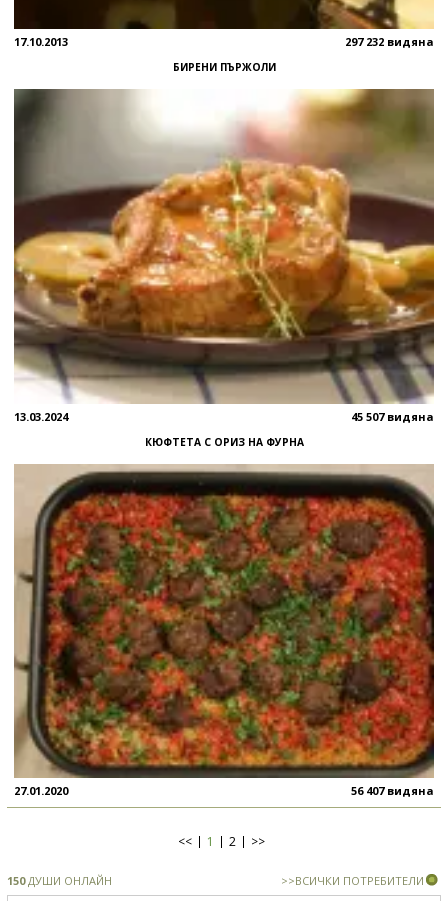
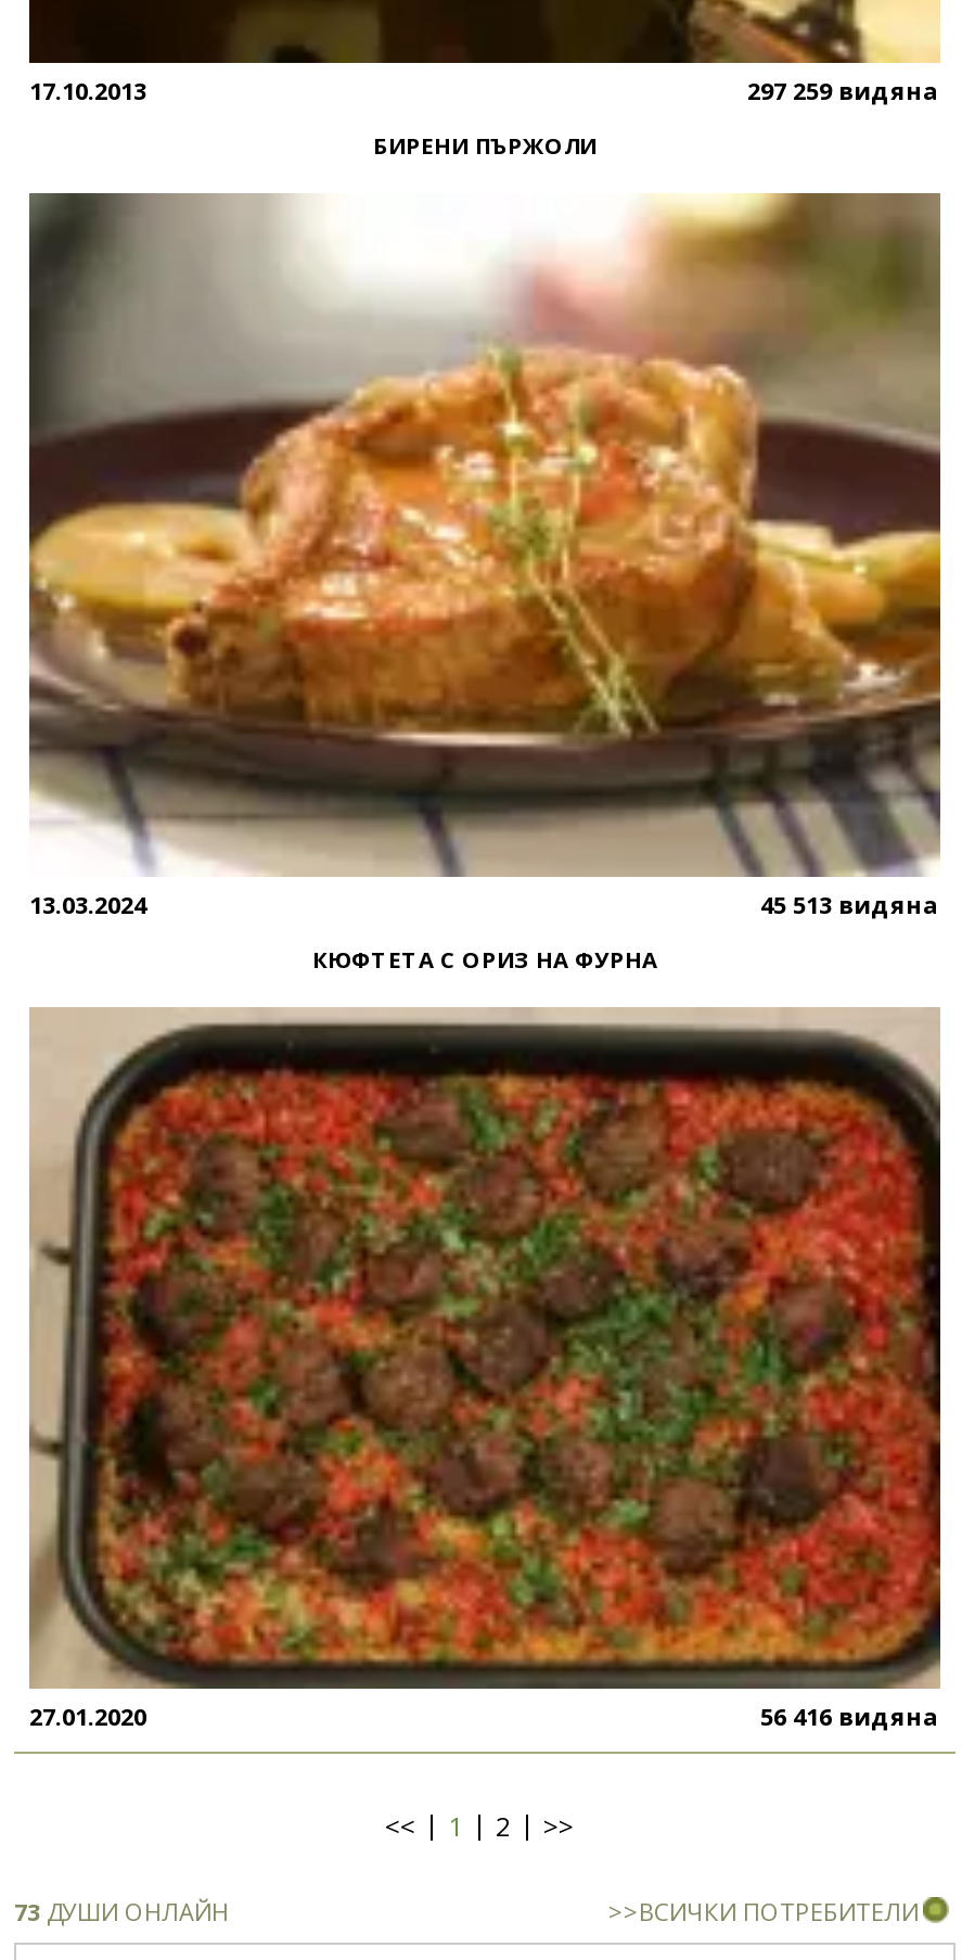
[345,34,434,49] 297 232 видяна -> [747,74,940,107] 297 259 видяна
[351,408,434,423] 45 507 видяна -> [760,887,940,919] 45 513 видяна
[351,783,434,798] 56 407 видяна -> [760,1699,940,1732] 56 416 видяна
[7,873,112,888] 150 ДУШИ ОНЛАЙН -> [14,1894,229,1927] 73 ДУШИ ОНЛАЙН

